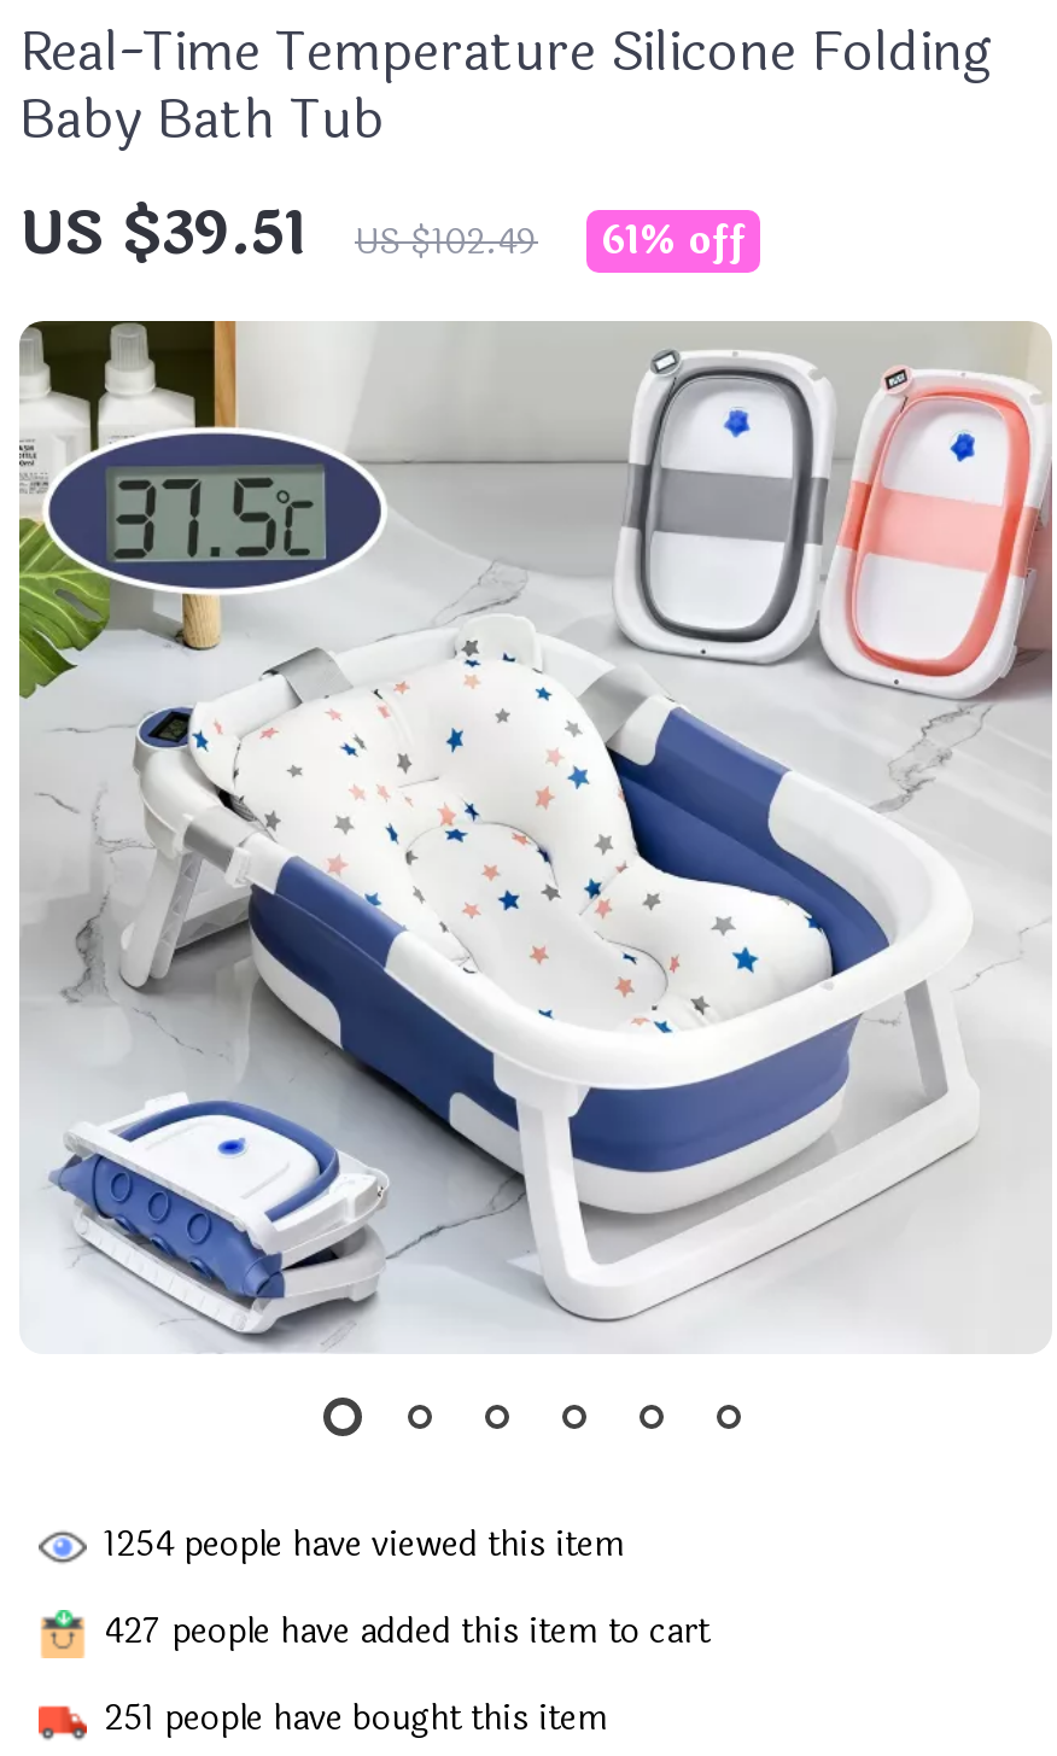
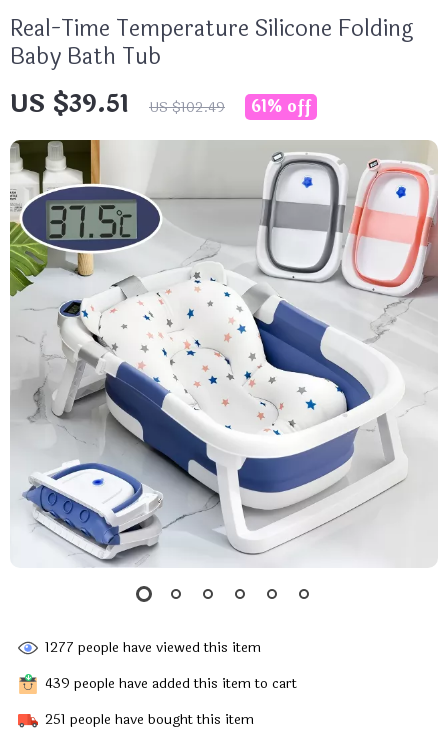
[104,1520,625,1570] 1254 people have viewed this item -> [45,637,261,658] 1277 people have viewed this item
[104,1607,709,1657] 427 people have added this item to cart -> [45,673,297,694] 439 people have added this item to cart

